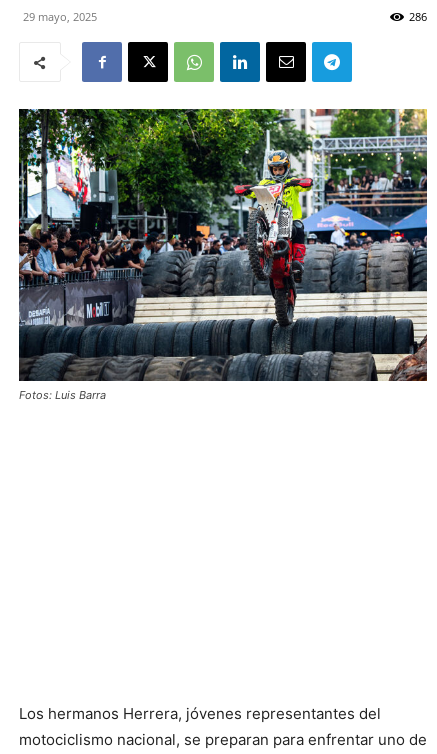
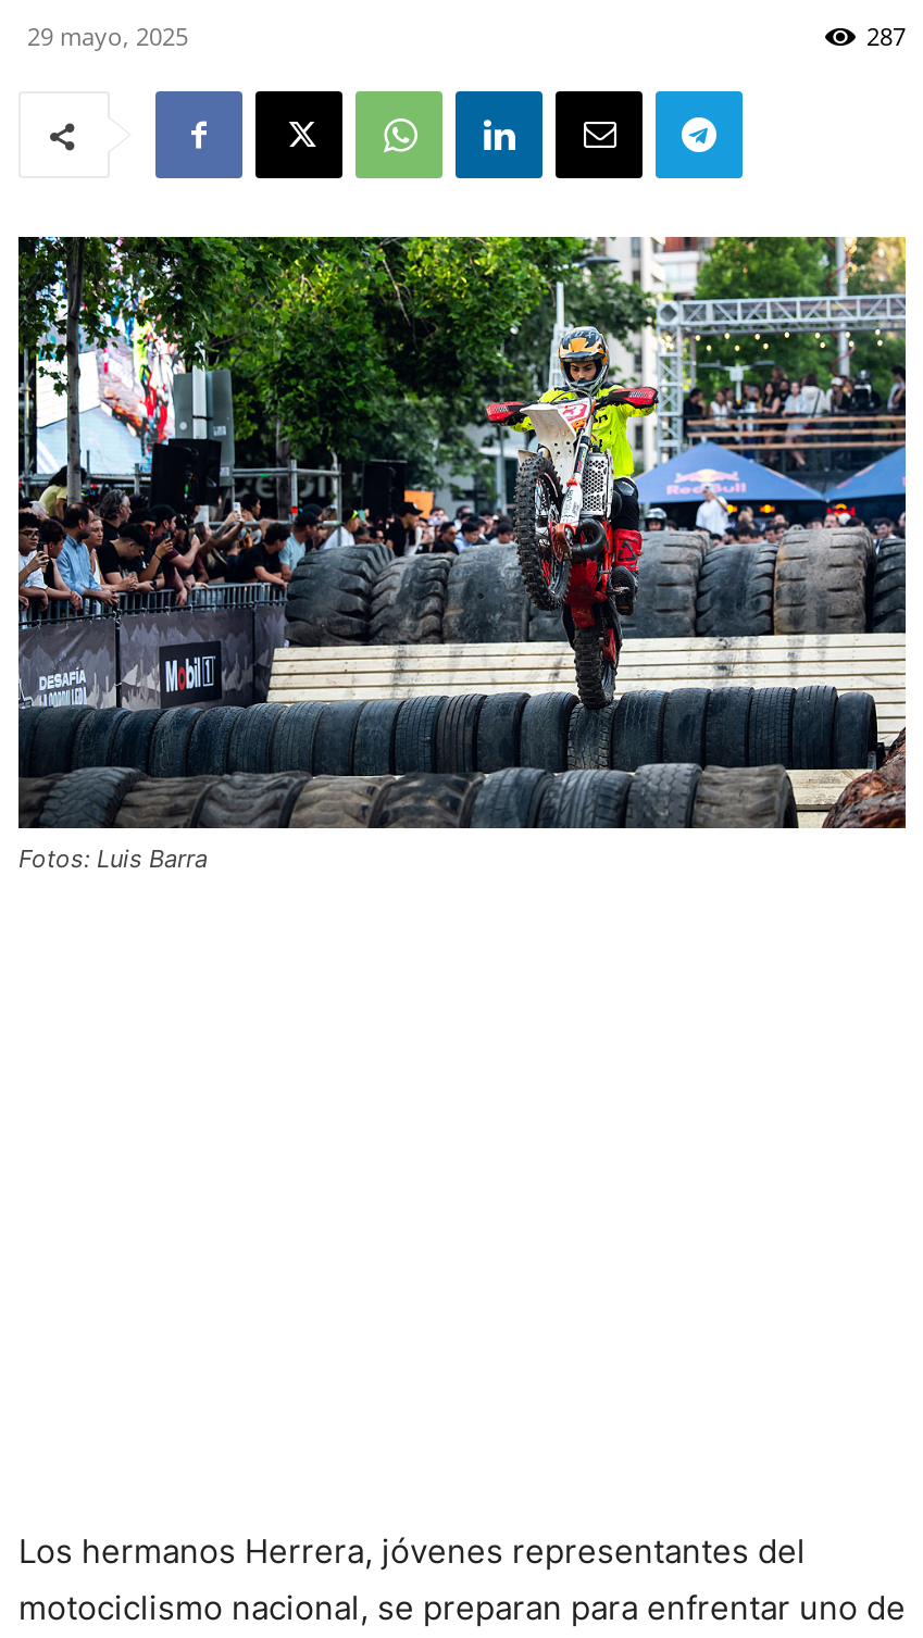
[409,9,427,24] 286 -> [866,20,906,52] 287

